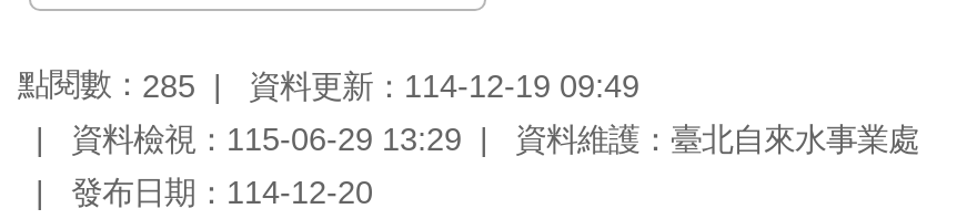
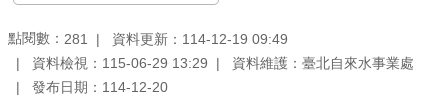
[18,67,639,104] 點閱數：285 資料更新：114-12-19 09:49 -> [8,30,288,47] 點閱數：281 資料更新：114-12-19 09:49

